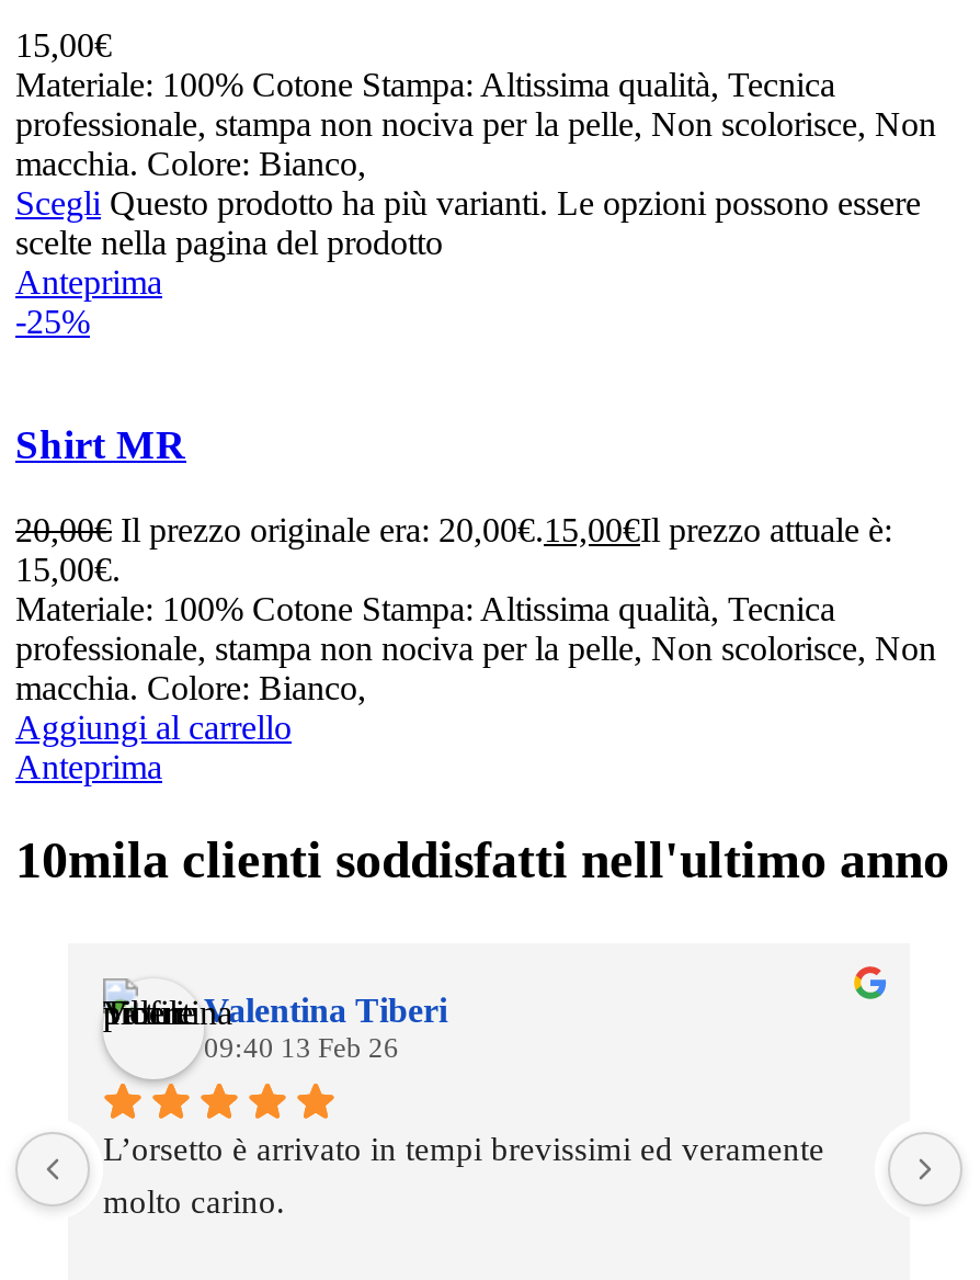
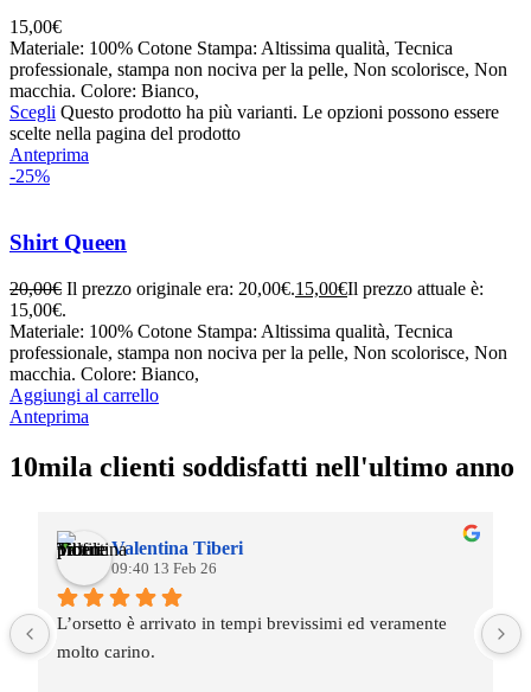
[15,422,186,468] Shirt MR -> [9,230,127,255] Shirt Queen

